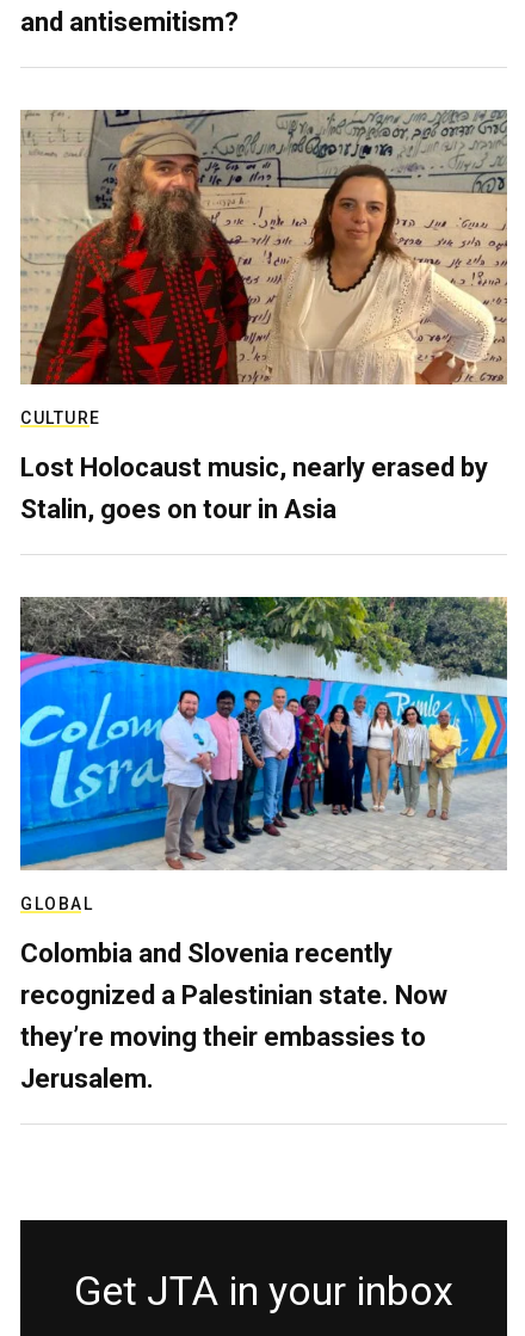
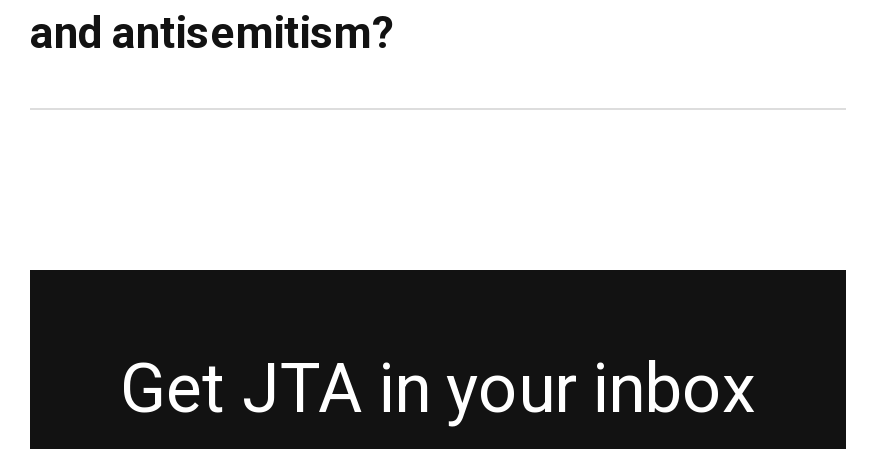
[19,109,508,524] [image] | CULTURE | Lost Holocaust music, nearly erased by | Stalin, goes on tour in Asia -> none
[19,596,508,1094] [image] | GLOBAL | Colombia and Slovenia recently | recognized a Palestinian state. Now | they’re moving their embassies to | Jerusalem. -> none

